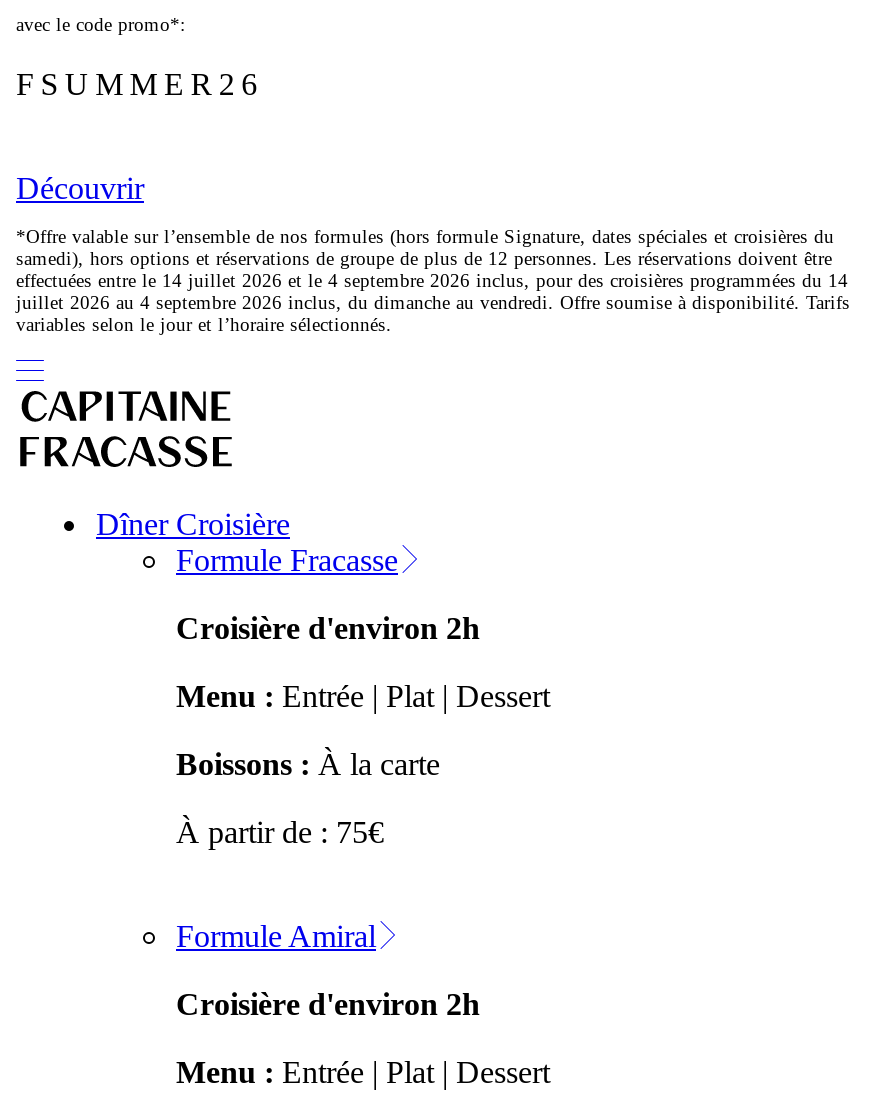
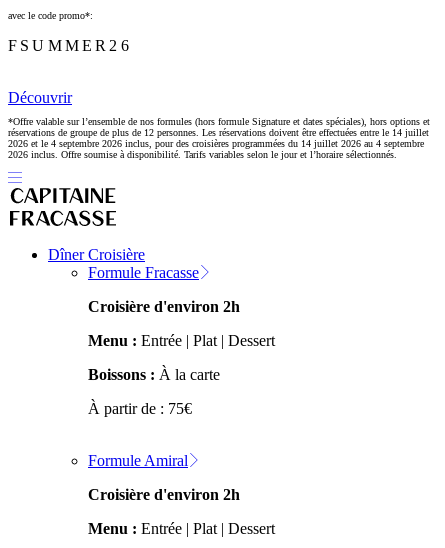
[16,225,850,335] *Offre valable sur l’ensemble de nos formules (hors formule Signature, dates spéciales et croisières du | samedi), hors options et réservations de groupe de plus de 12 personnes. Les réservations doivent être | effectuées entre le 14 juillet 2026 et le 4 septembre 2026 inclus, pour des croisières programmées du 14 | juillet 2026 au 4 septembre 2026 inclus, du dimanche au vendredi. Offre soumise à disponibilité. Tarifs | variables selon le jour et l’horaire sélectionnés. -> [8,116,430,160] *Offre valable sur l’ensemble de nos formules (hors formule Signature et dates spéciales), hors options et | réservations de groupe de plus de 12 personnes. Les réservations doivent être effectuées entre le 14 juillet | 2026 et le 4 septembre 2026 inclus, pour des croisières programmées du 14 juillet 2026 au 4 septembre | 2026 inclus. Offre soumise à disponibilité. Tarifs variables selon le jour et l’horaire sélectionnés.

